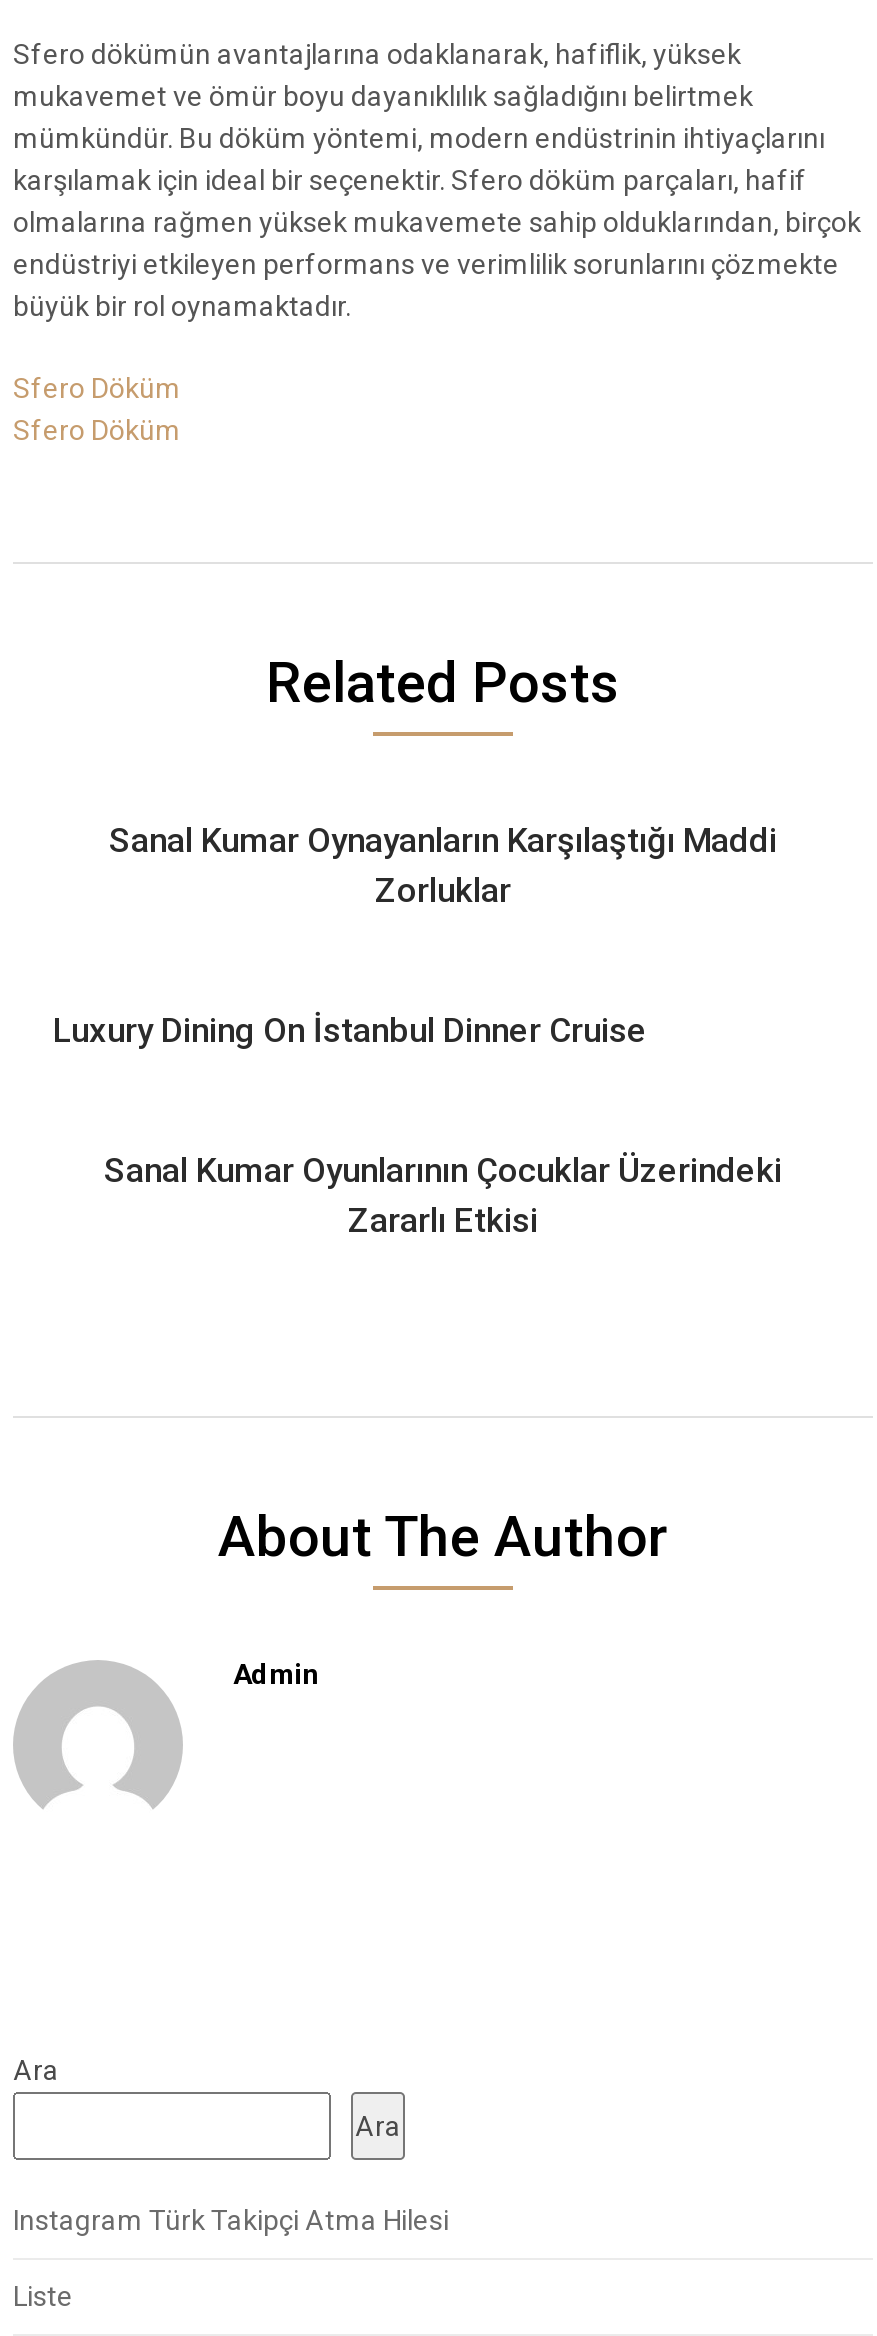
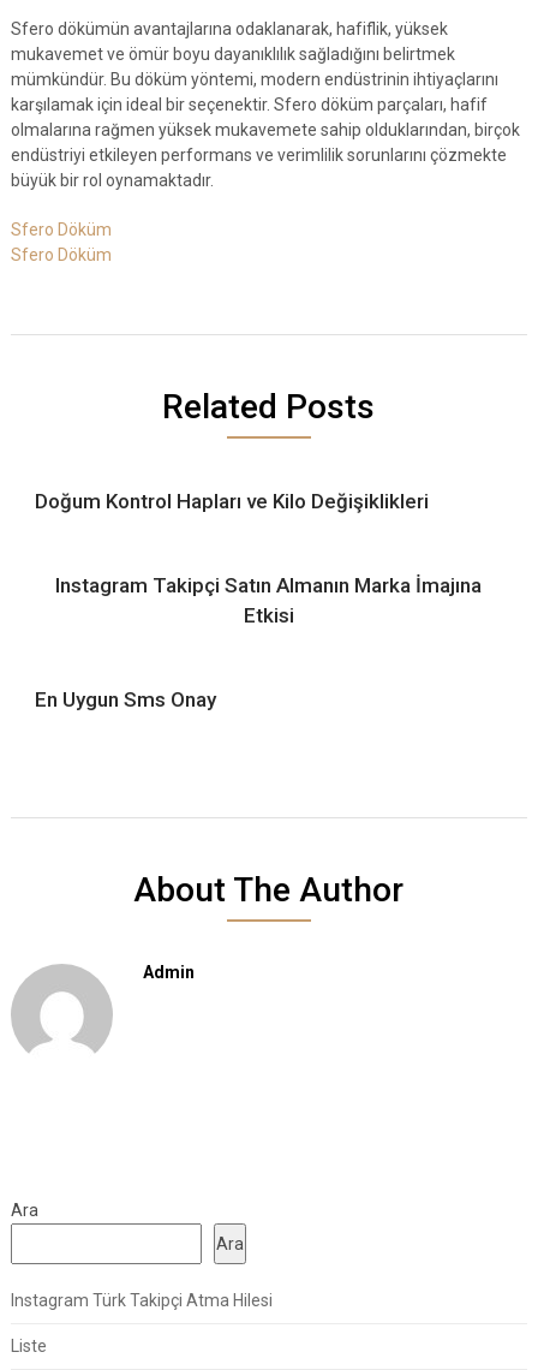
[109,820,777,910] Sanal Kumar Oynayanların Karşılaştığı Maddi | Zorluklar -> [35,489,429,513] Doğum Kontrol Hapları ve Kilo Değişiklikleri
[53,1010,647,1050] Luxury Dining On İstanbul Dinner Cruise -> [56,573,482,627] Instagram Takipçi Satın Almanın Marka İmajına | Etkisi
[104,1150,782,1240] Sanal Kumar Oyunlarının Çocuklar Üzerindeki | Zararlı Etkisi -> [35,687,216,711] En Uygun Sms Onay

